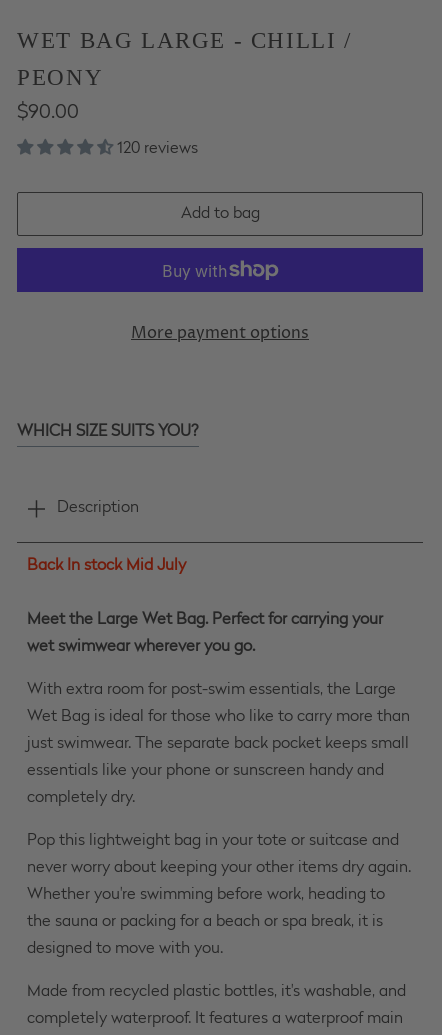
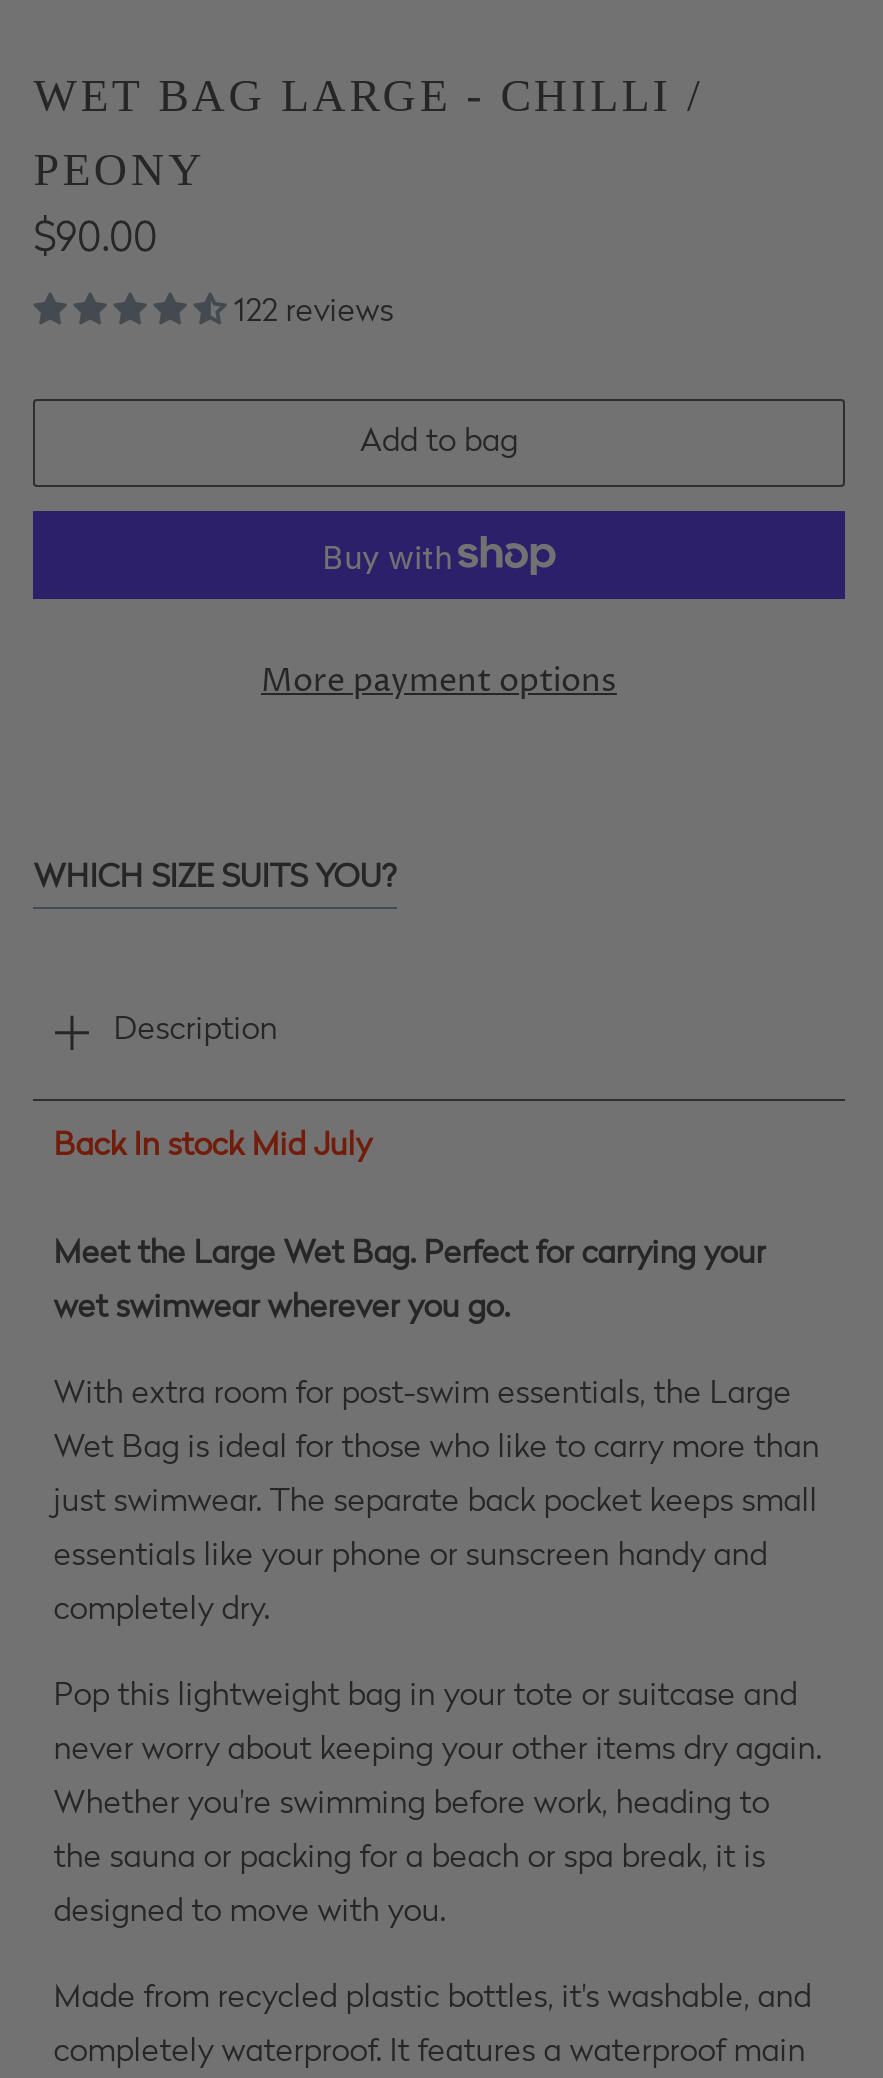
[117,141,198,157] 120 reviews -> [233,297,393,329] 122 reviews

